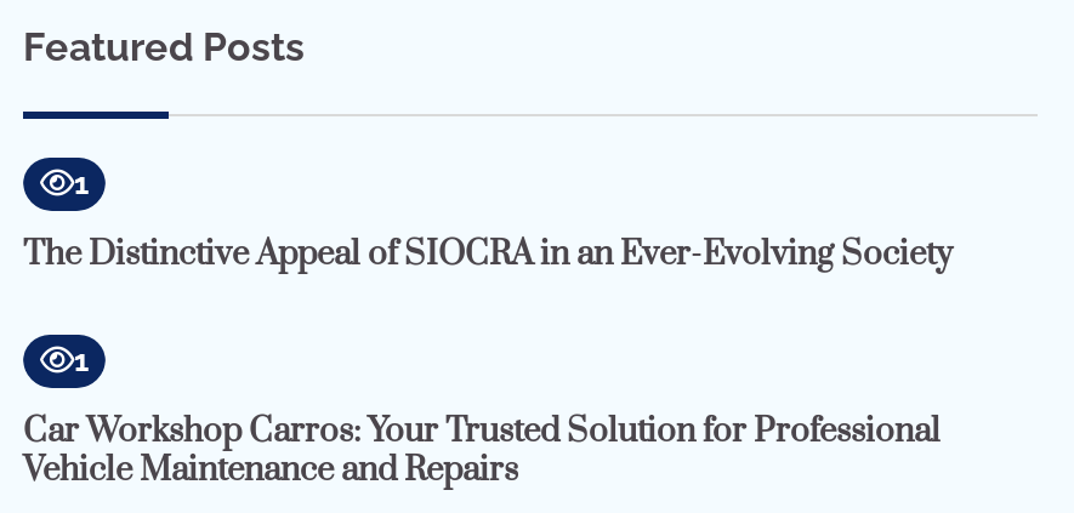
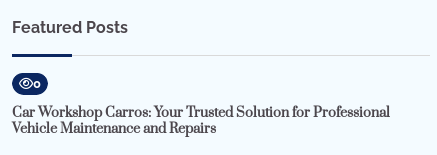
[23,165,953,379] 1 | The Distinctive Appeal of SIOCRA in an Ever-Evolving Society | 1 -> [33,76,41,91] 0

